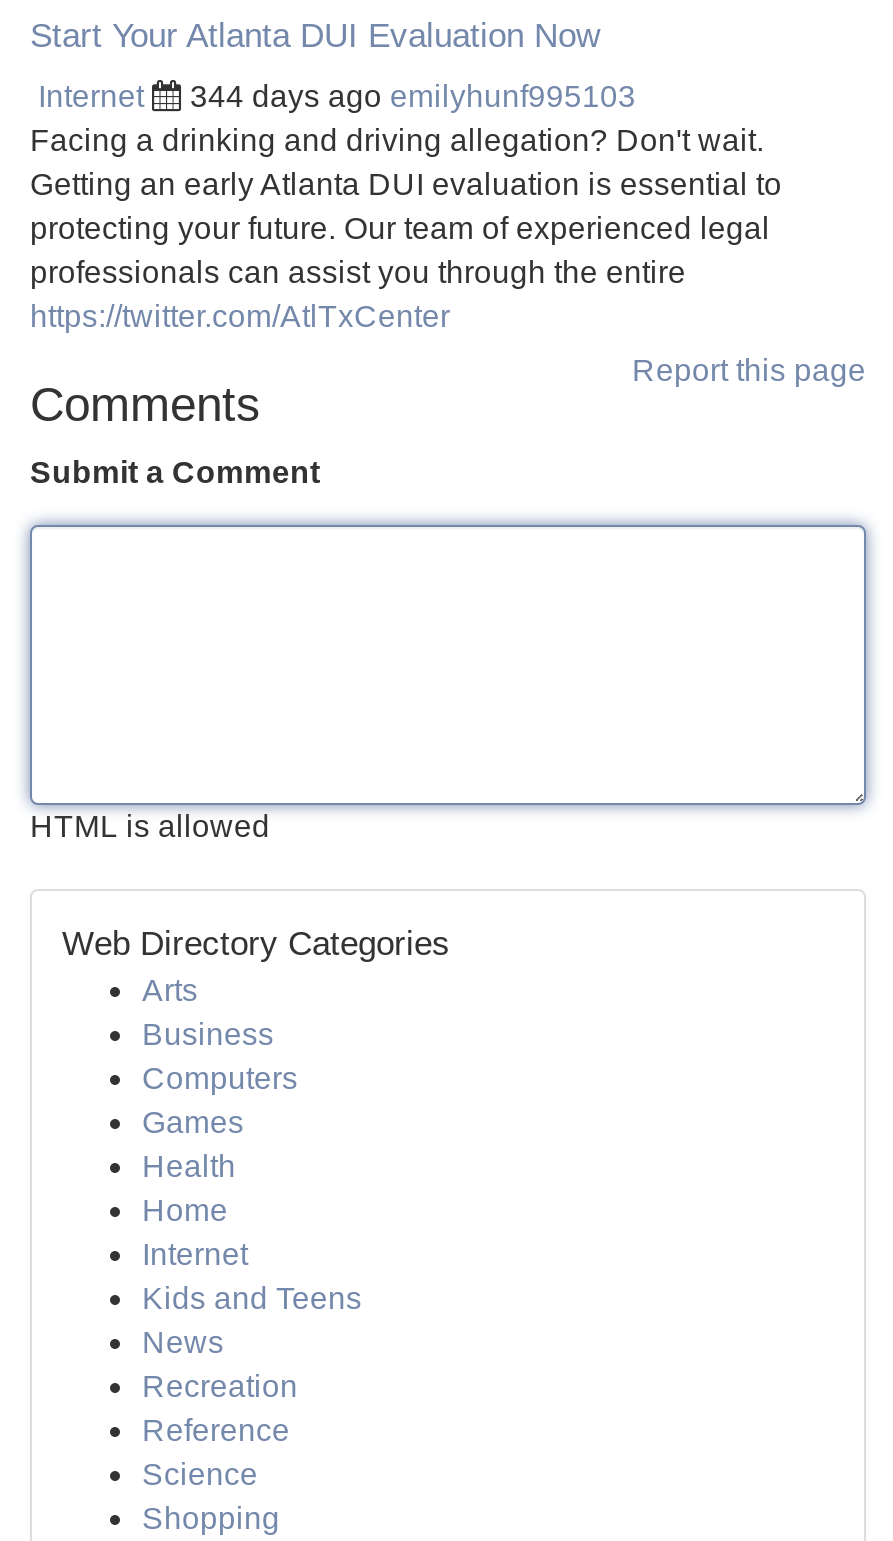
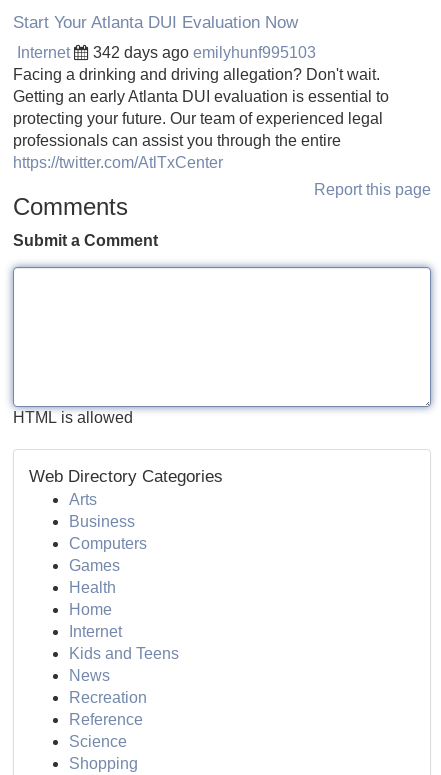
[190,79,636,113] 344 days ago emilyhunf995103 -> [93,44,316,61] 342 days ago emilyhunf995103

